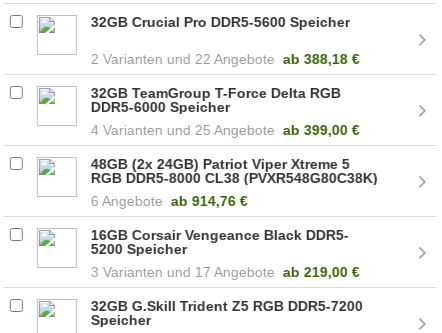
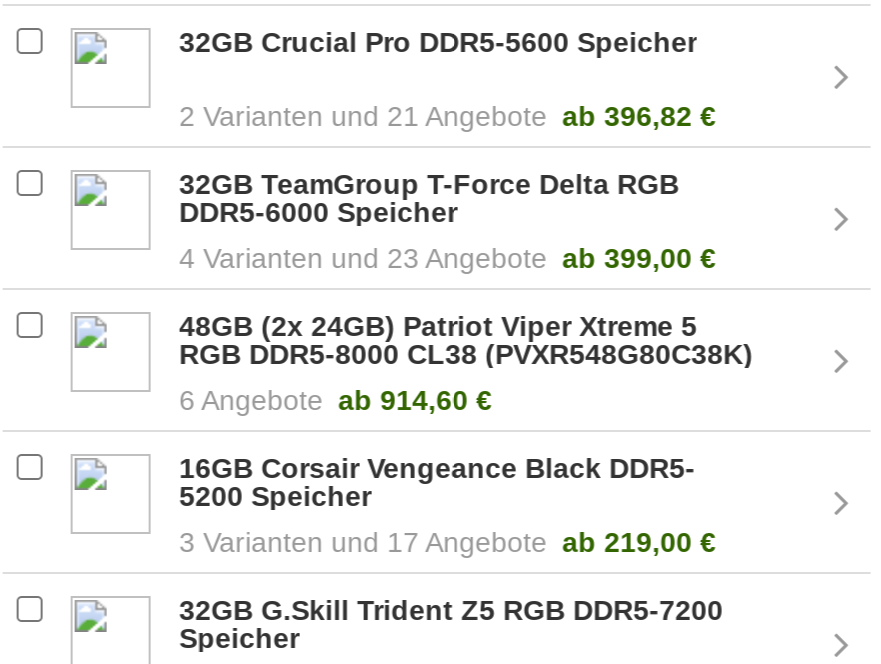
[195,51,359,67] 22 Angebote ab 388,18 € -> [387,100,716,132] 21 Angebote ab 396,82 €
[195,122,359,138] 25 Angebote ab 399,00 € -> [387,242,716,274] 23 Angebote ab 399,00 €
[91,193,247,209] 6 Angebote ab 914,76 € -> [179,384,492,416] 6 Angebote ab 914,60 €

